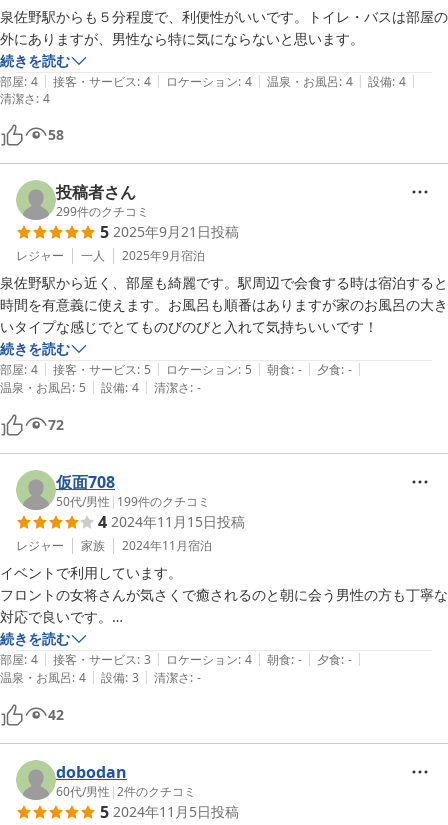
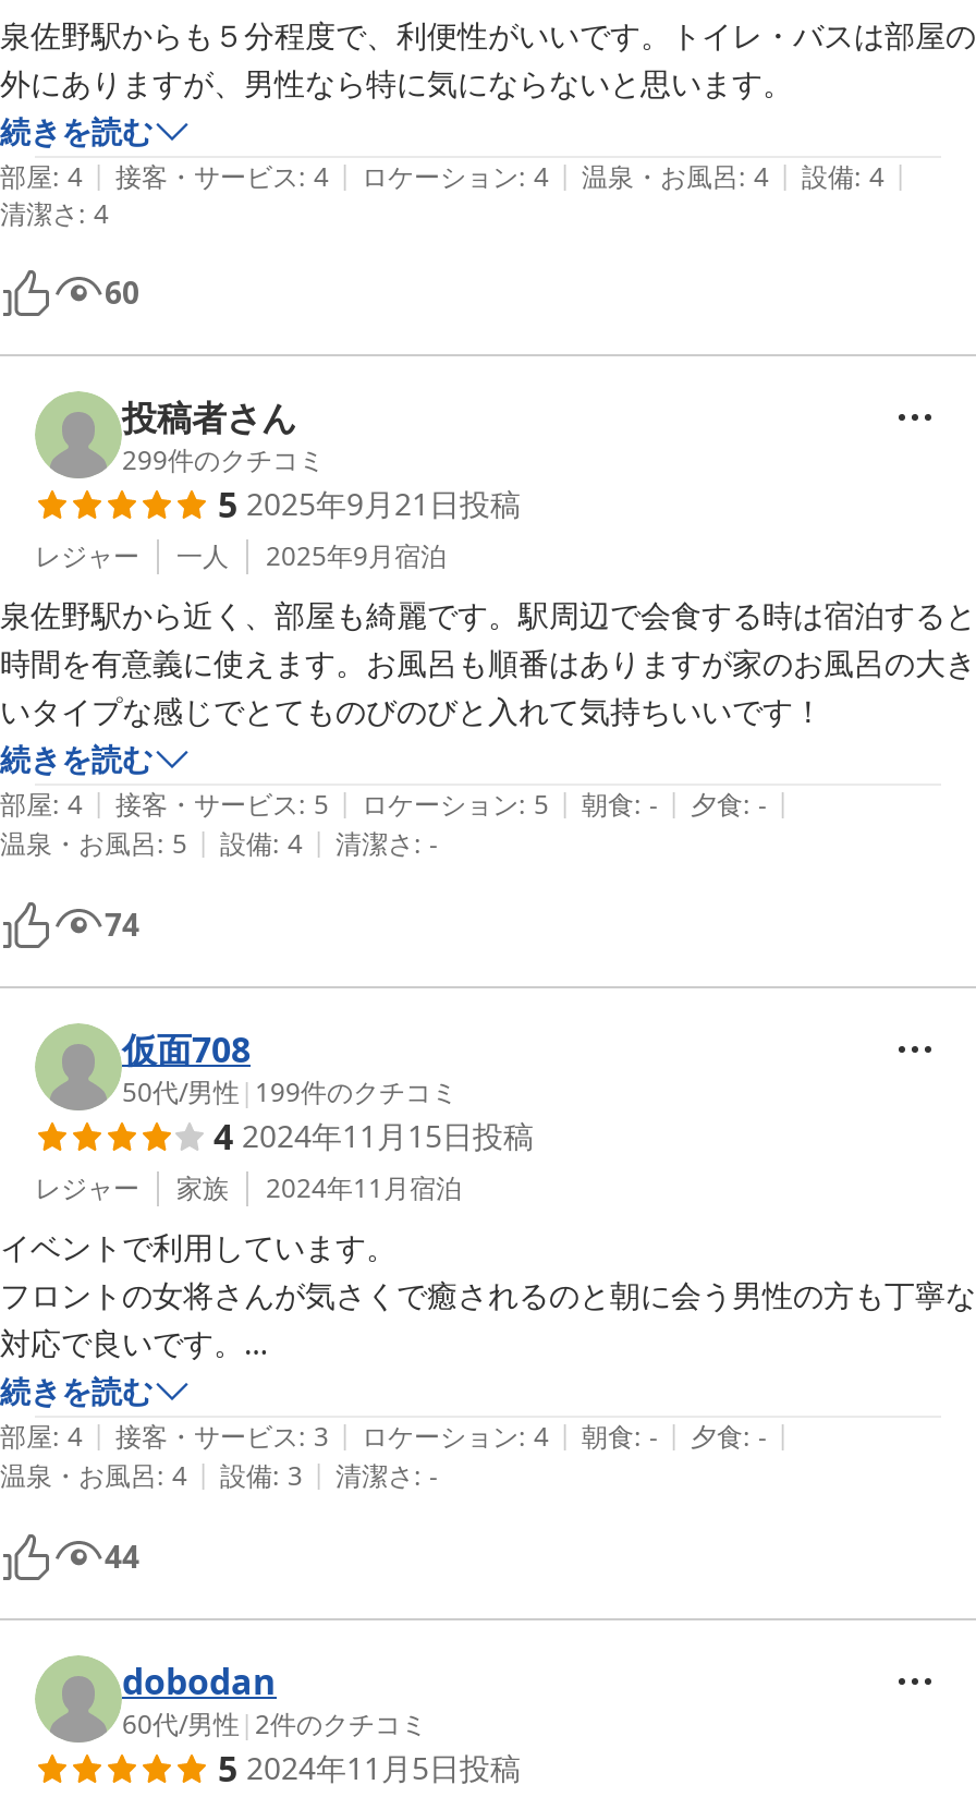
[48,125,64,144] 58 -> [105,271,139,313] 60
[48,415,64,434] 72 -> [105,903,139,945] 74
[48,705,64,724] 42 -> [105,1535,139,1577] 44

